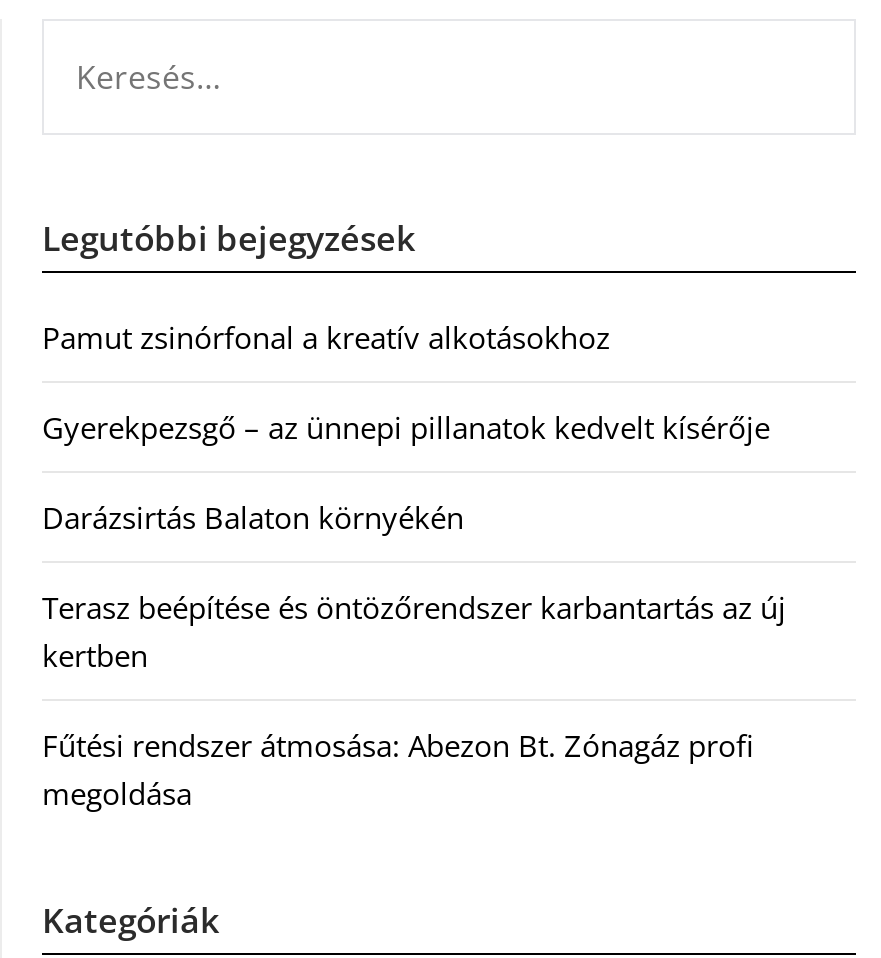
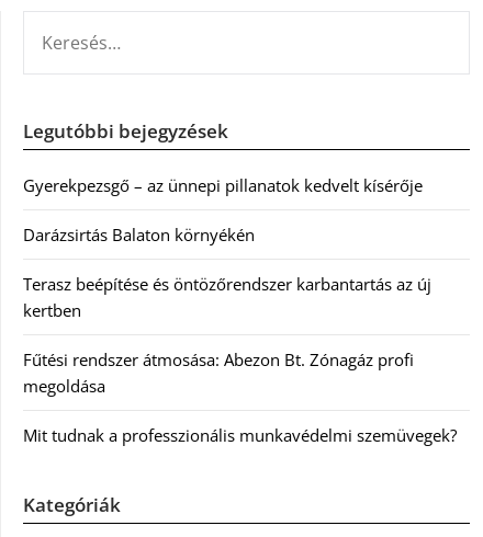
[42,317,610,357] Pamut zsinórfonal a kreatív alkotásokhoz -> none
moved [42,407,786,813] -> [23,174,431,397]: Gyerekpezsgő – az ünnepi pillanatok kedvelt kísérője | Darázsirtás Balaton környékén | Terasz beépítése és öntözőrendszer karbantartás az új | kertben | Fűtési rendszer átmosása: Abezon Bt. Zónagáz profi | megoldása
none -> [23,424,457,446] Mit tudnak a professzionális munkavédelmi szemüvegek?

